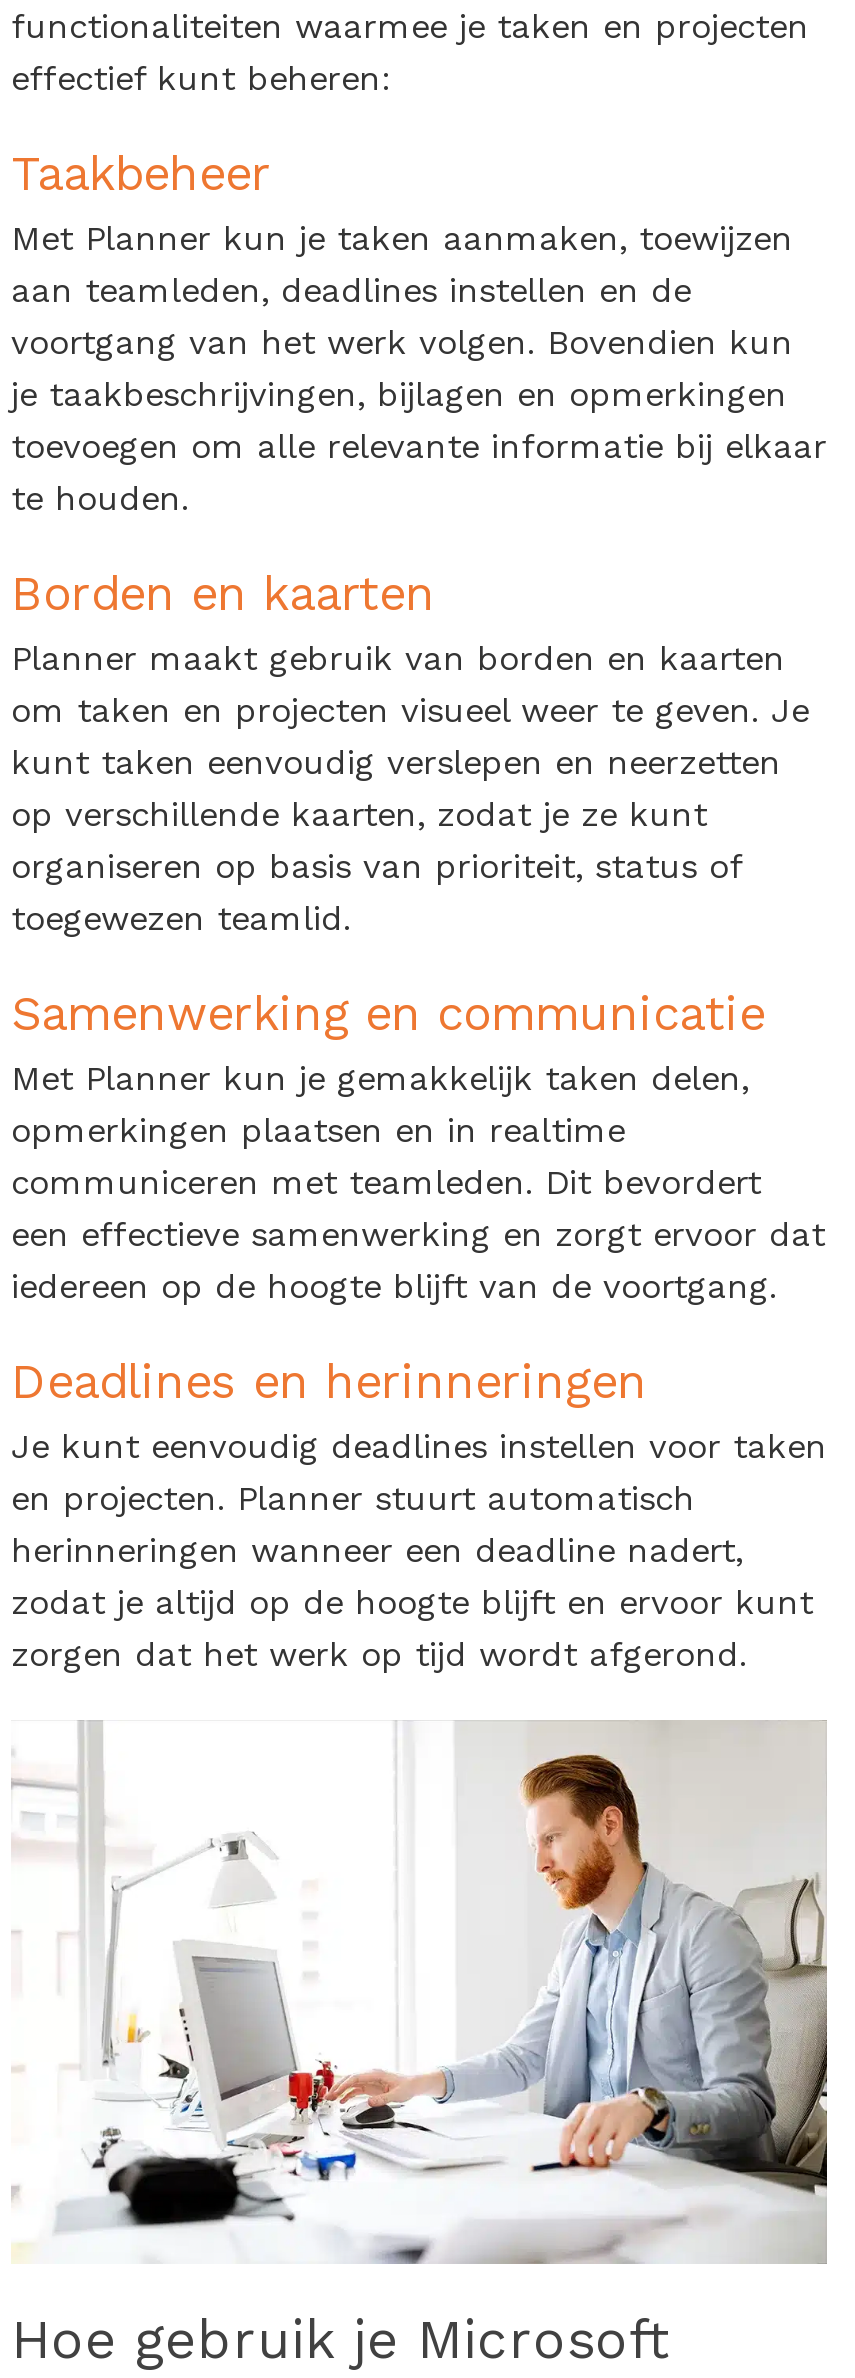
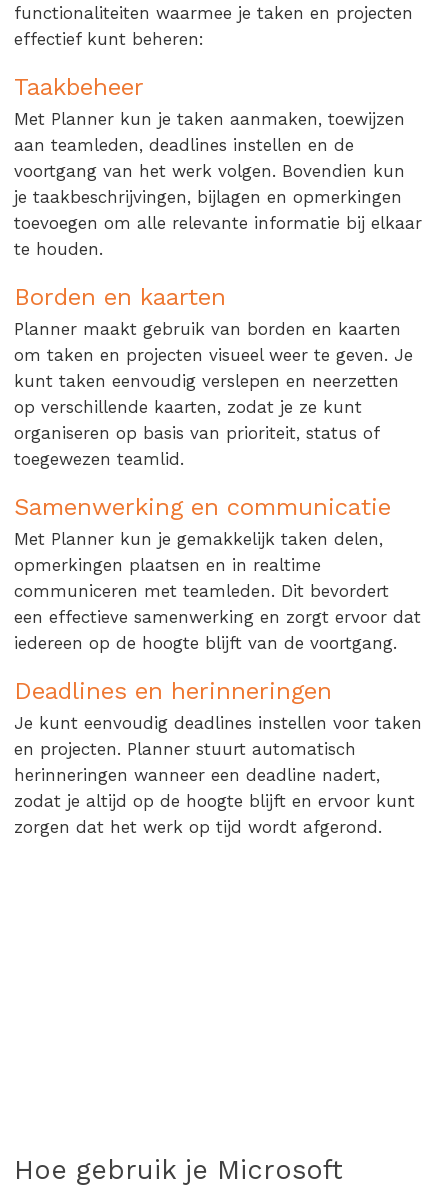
[11,1720,829,2266] [image] -> none

